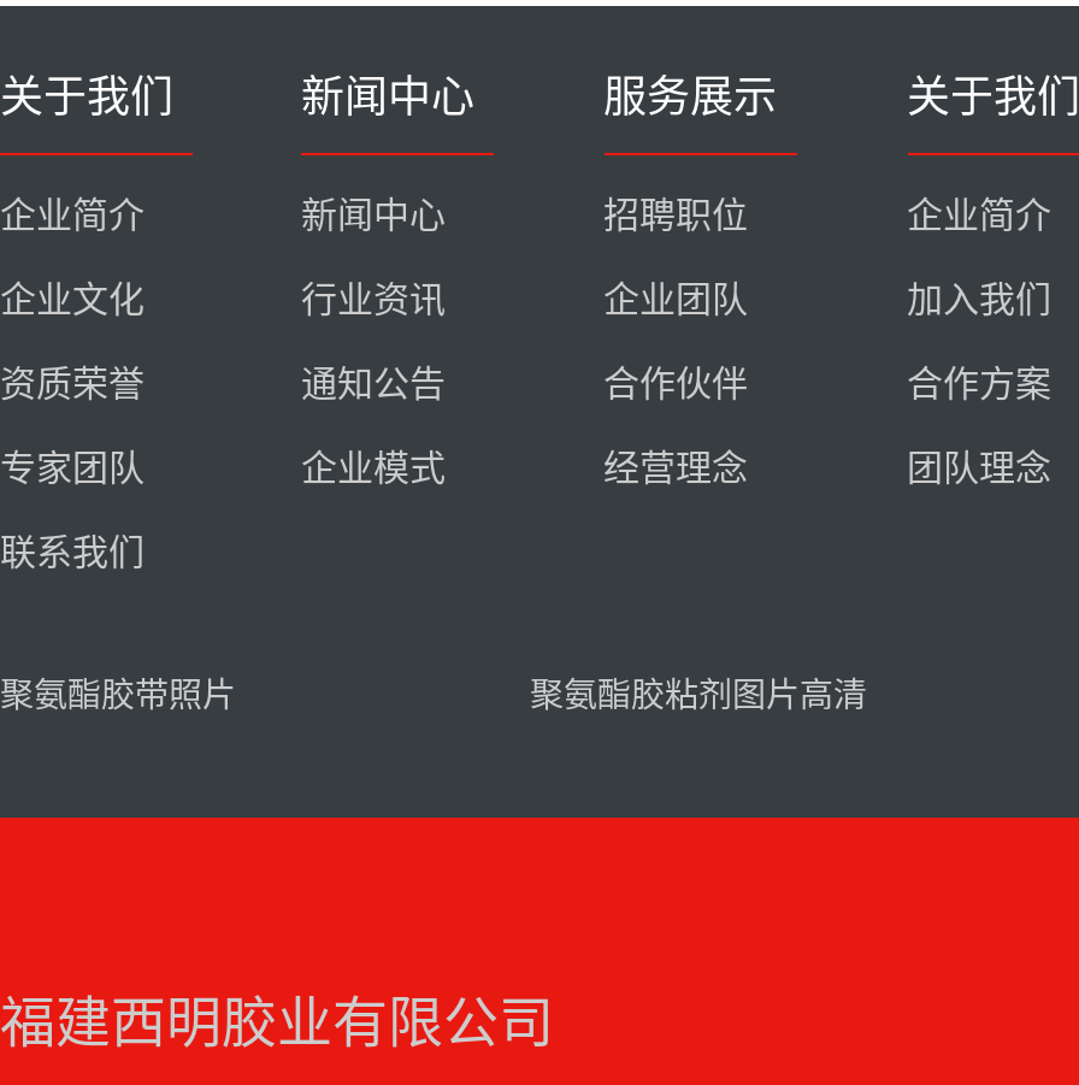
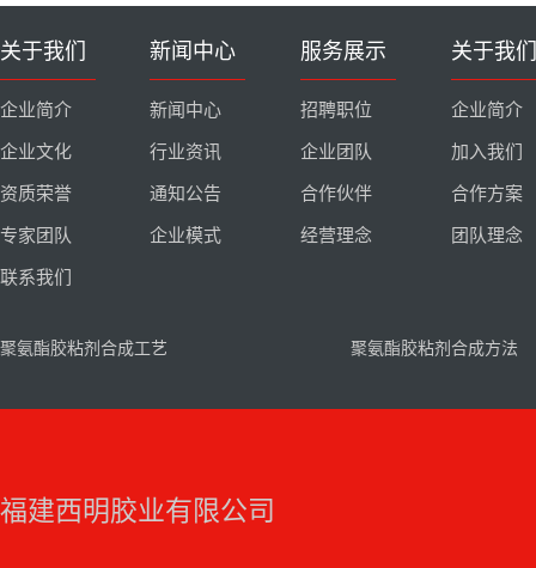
[0,676,867,714] 聚氨酯胶带照片 | 聚氨酯胶粘剂图片高清 -> [0,338,518,358] 聚氨酯胶粘剂合成工艺 | 聚氨酯胶粘剂合成方法

